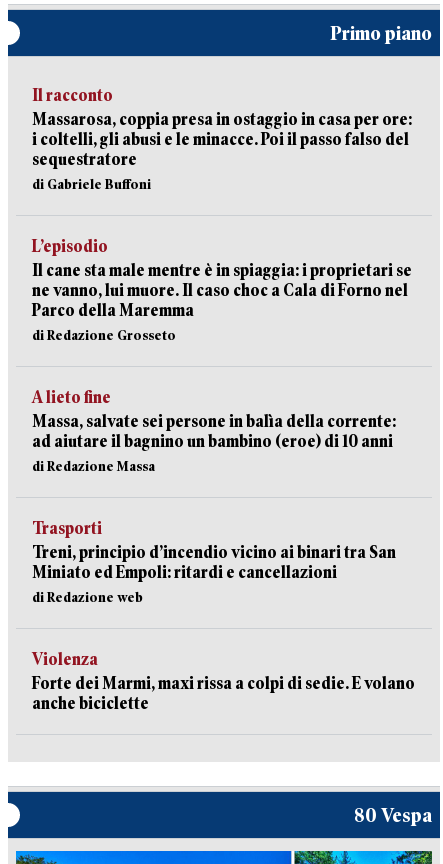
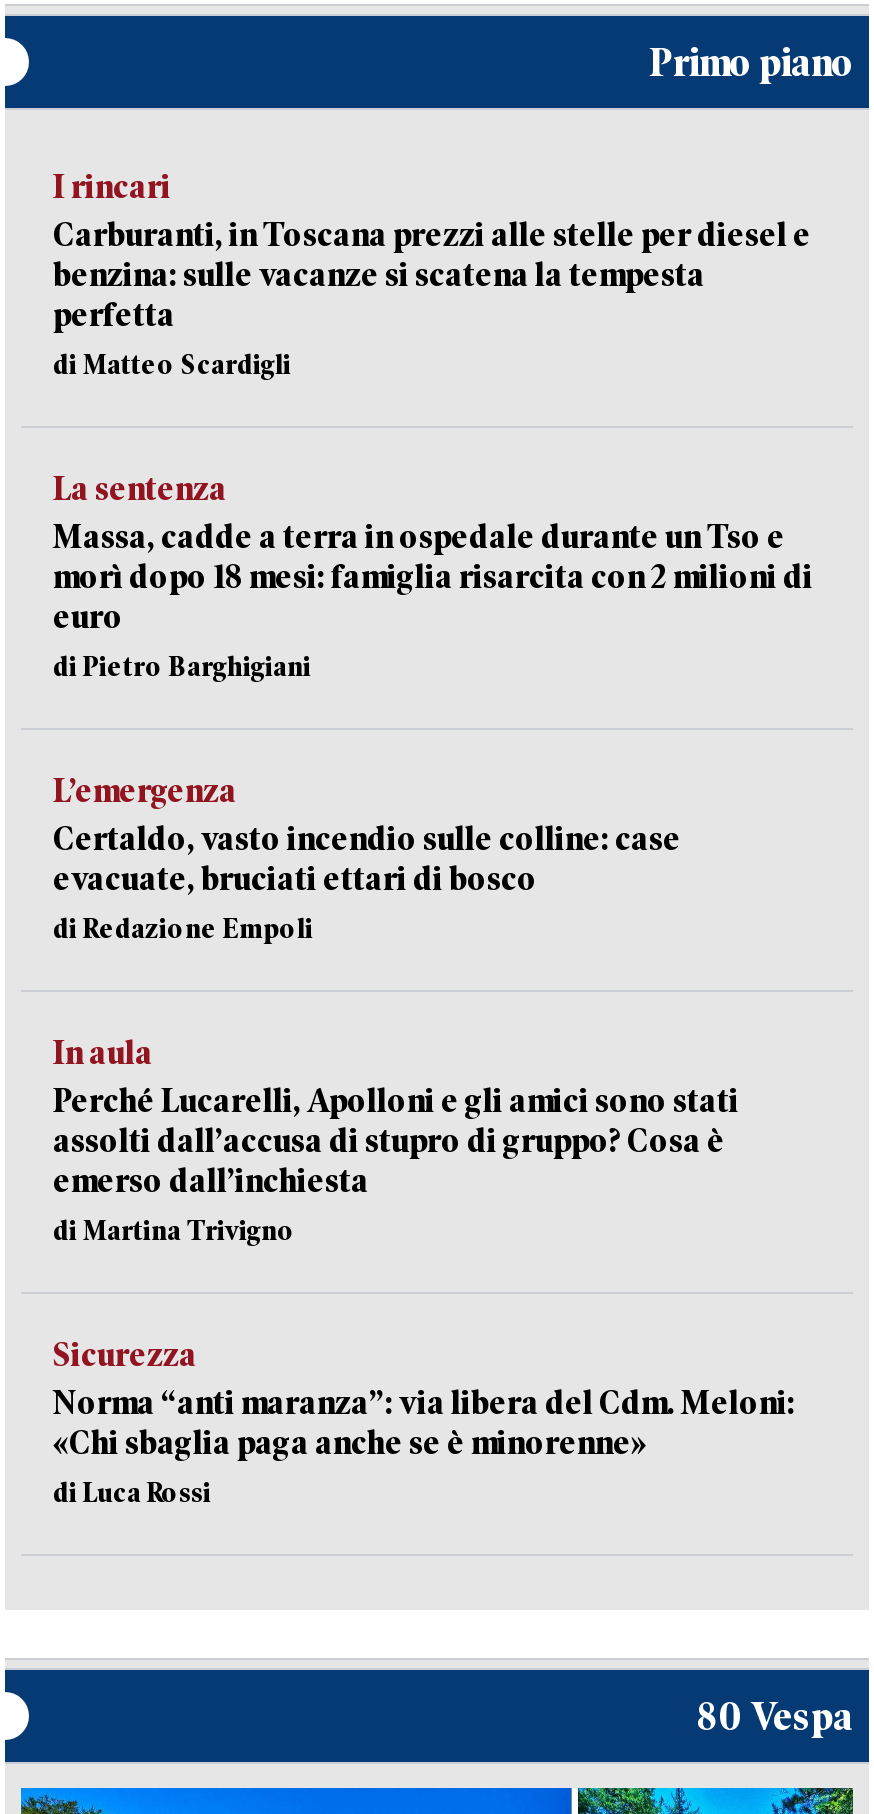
[32,86,412,192] Il racconto | Massarosa, coppia presa in ostaggio in casa per ore: | i coltelli, gli abusi e le minacce. Poi il passo falso del | sequestratore | di Gabriele Buffoni -> [53,168,811,380] I rincari | Carburanti, in Toscana prezzi alle stelle per diesel e | benzina: sulle vacanze si scatena la tempesta | perfetta | di Matteo Scardigli
[32,237,412,343] L’episodio | Il cane sta male mentre è in spiaggia: i proprietari se | ne vanno, lui muore. Il caso choc a Cala di Forno nel | Parco della Maremma | di Redazione Grosseto -> [53,470,813,682] La sentenza | Massa, cadde a terra in ospedale durante un Tso e | morì dopo 18 mesi: famiglia risarcita con 2 milioni di | euro | di Pietro Barghigiani
[32,388,396,474] A lieto fine | Massa, salvate sei persone in balìa della corrente: | ad aiutare il bagnino un bambino (eroe) di 10 anni | di Redazione Massa -> [53,772,681,944] L’emergenza | Certaldo, vasto incendio sulle colline: case | evacuate, bruciati ettari di bosco | di Redazione Empoli
[32,519,396,605] Trasporti | Treni, principio d’incendio vicino ai binari tra San | Miniato ed Empoli: ritardi e cancellazioni | di Redazione web -> [53,1034,739,1246] In aula | Perché Lucarelli, Apolloni e gli amici sono stati | assolti dall’accusa di stupro di gruppo? Cosa è | emerso dall’inchiesta | di Martina Trivigno
[32,650,415,713] Violenza | Forte dei Marmi, maxi rissa a colpi di sedie. E volano | anche biciclette -> [53,1336,795,1508] Sicurezza | Norma “anti maranza”: via libera del Cdm. Meloni: | «Chi sbaglia paga anche se è minorenne» | di Luca Rossi

